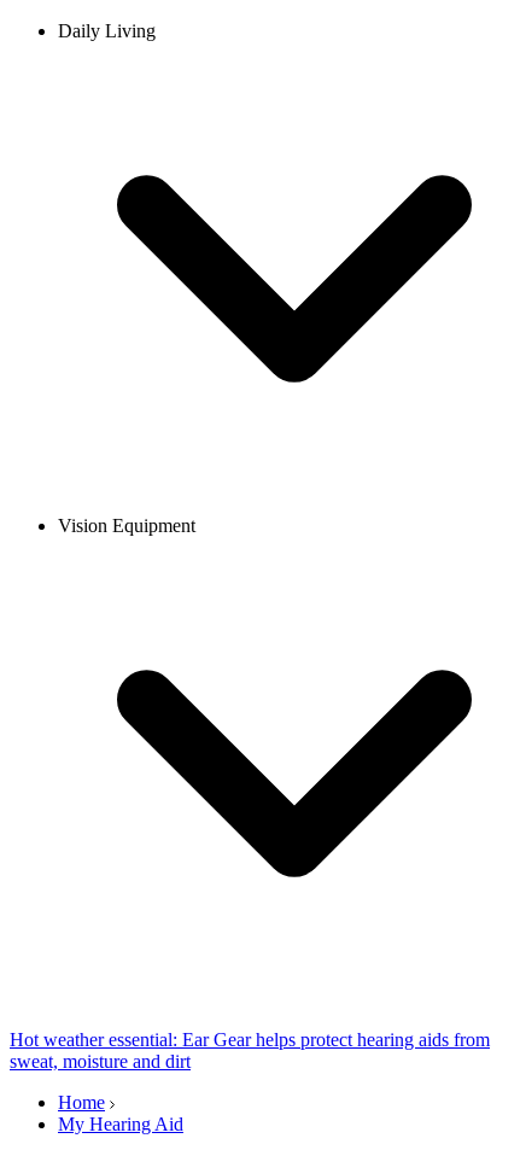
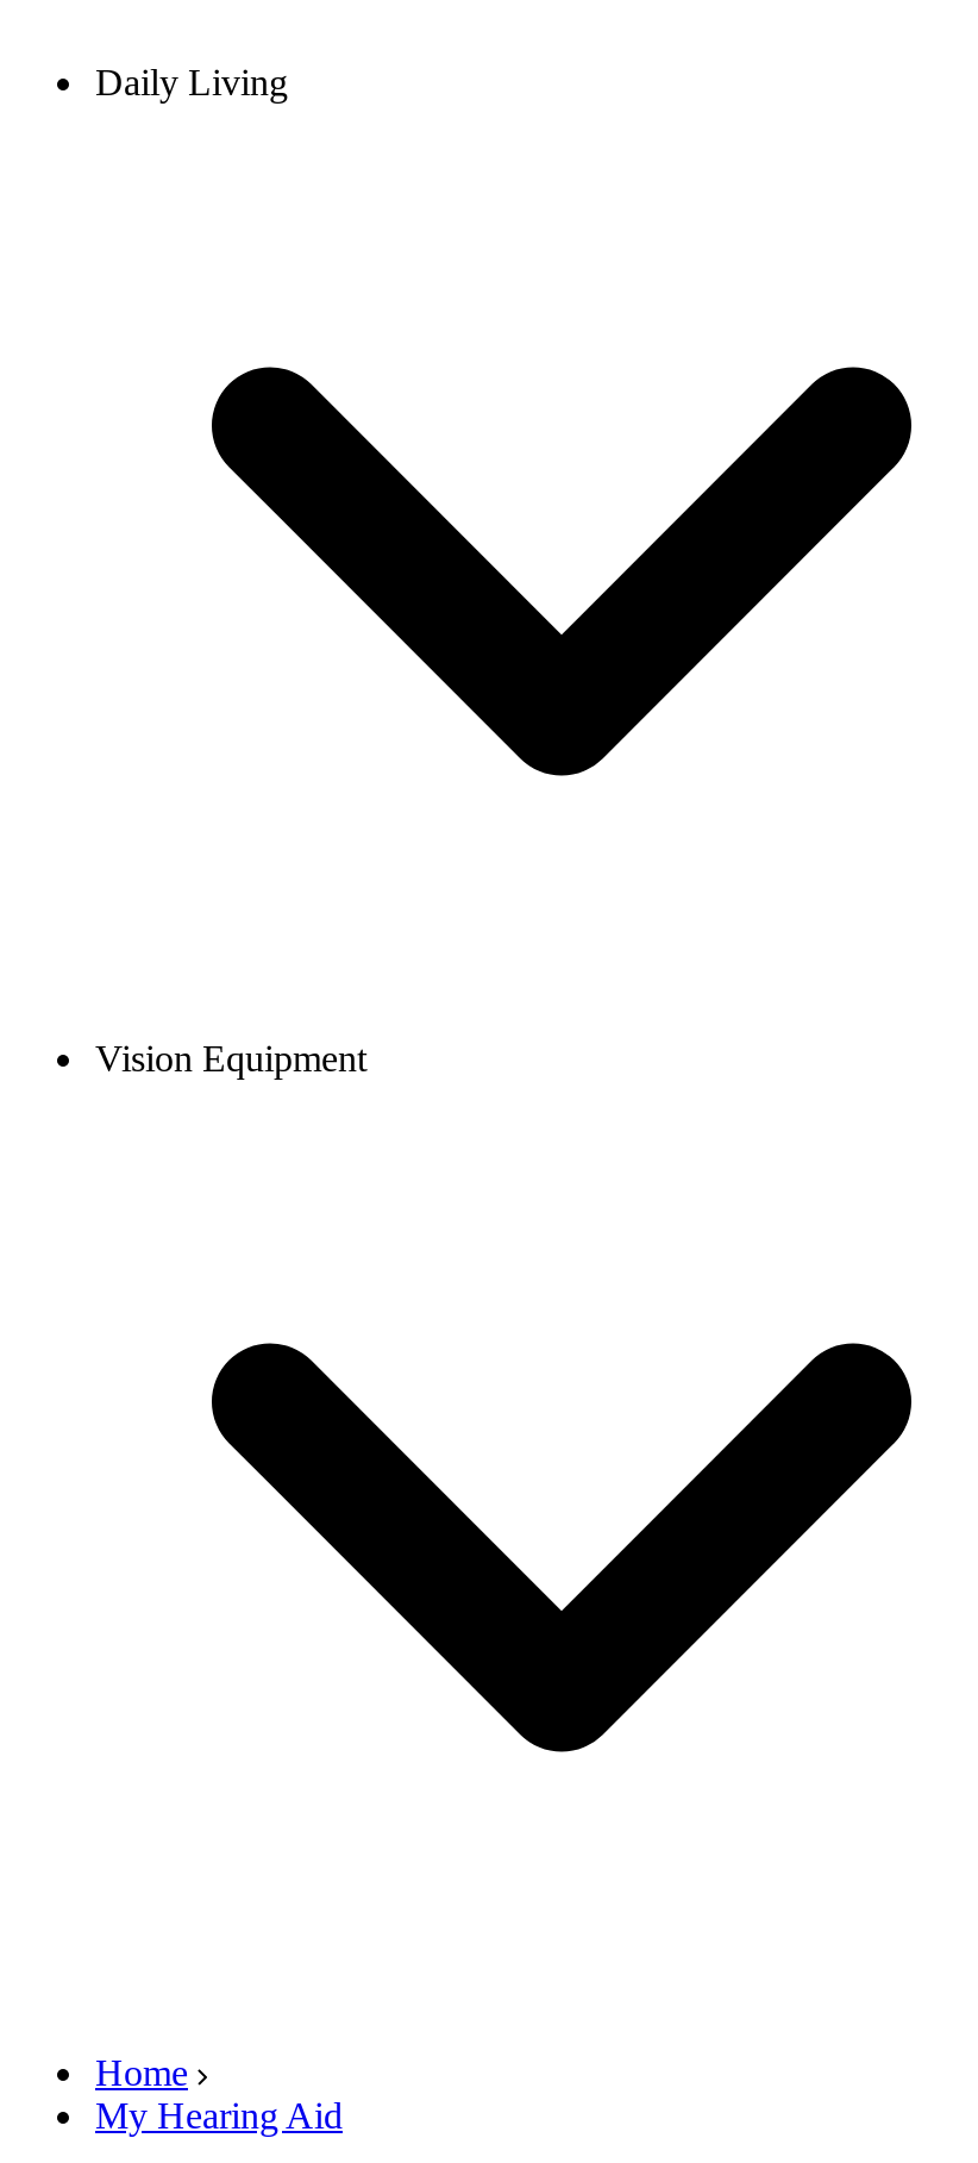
[10,1030,490,1072] Hot weather essential: Ear Gear helps protect hearing aids from | sweat, moisture and dirt -> none

